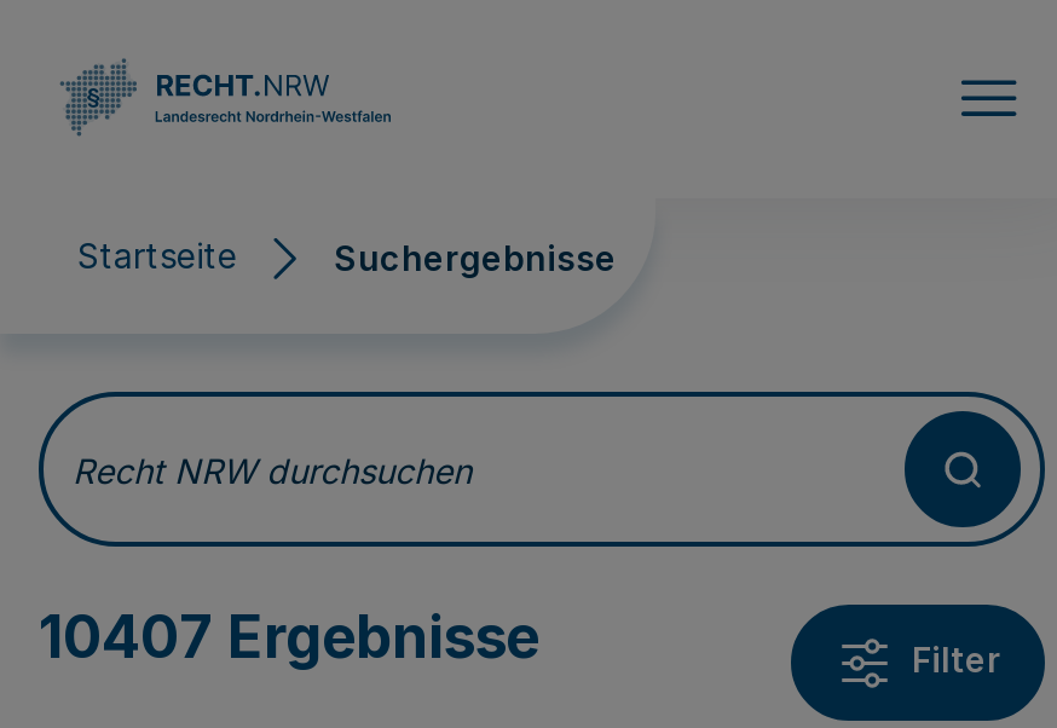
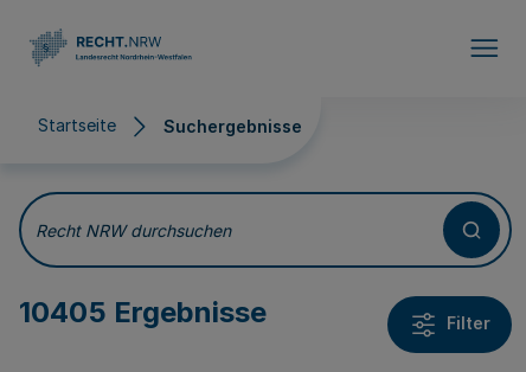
[39,602,539,672] 10407 Ergebnisse -> [19,295,267,329] 10405 Ergebnisse

